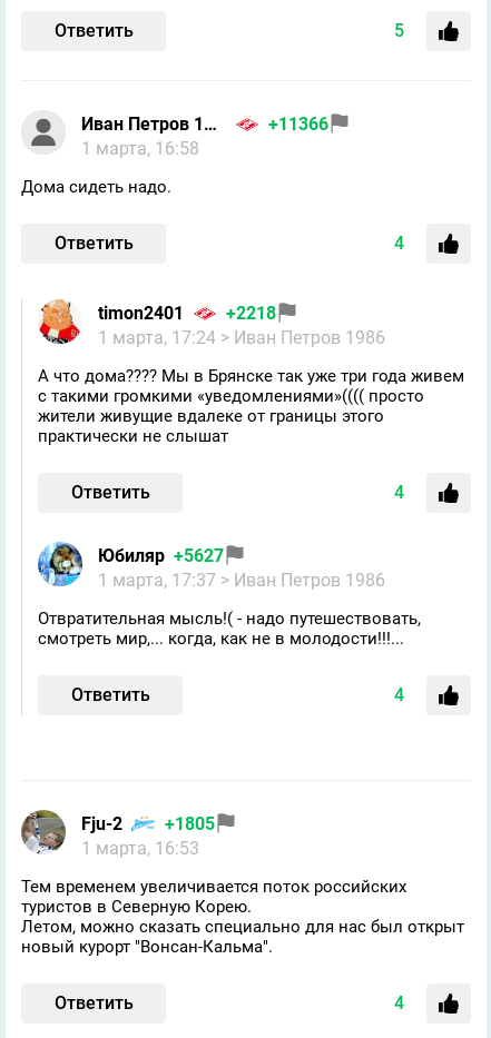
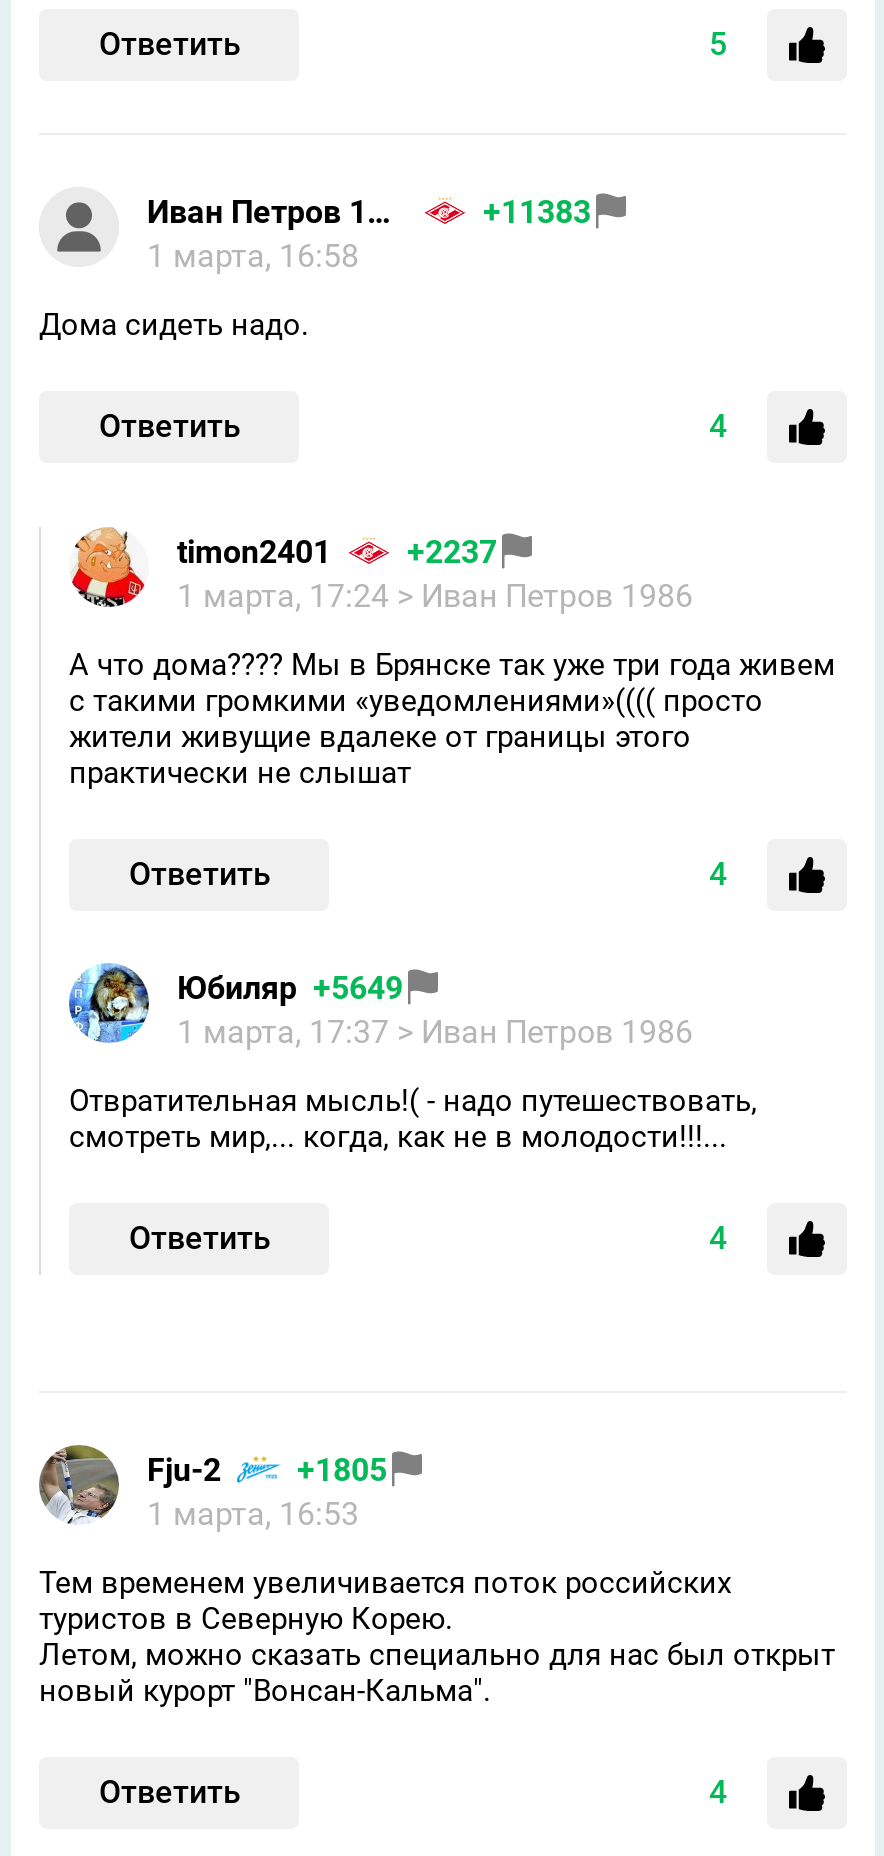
[268,113,328,134] +11366 -> [483,192,591,230] +11383
[98,302,276,323] timon2401 +2218 -> [177,532,497,570] timon2401 +2237
[98,545,224,566] Юбиляр +5627 -> [177,968,403,1006] Юбиляр +5649

